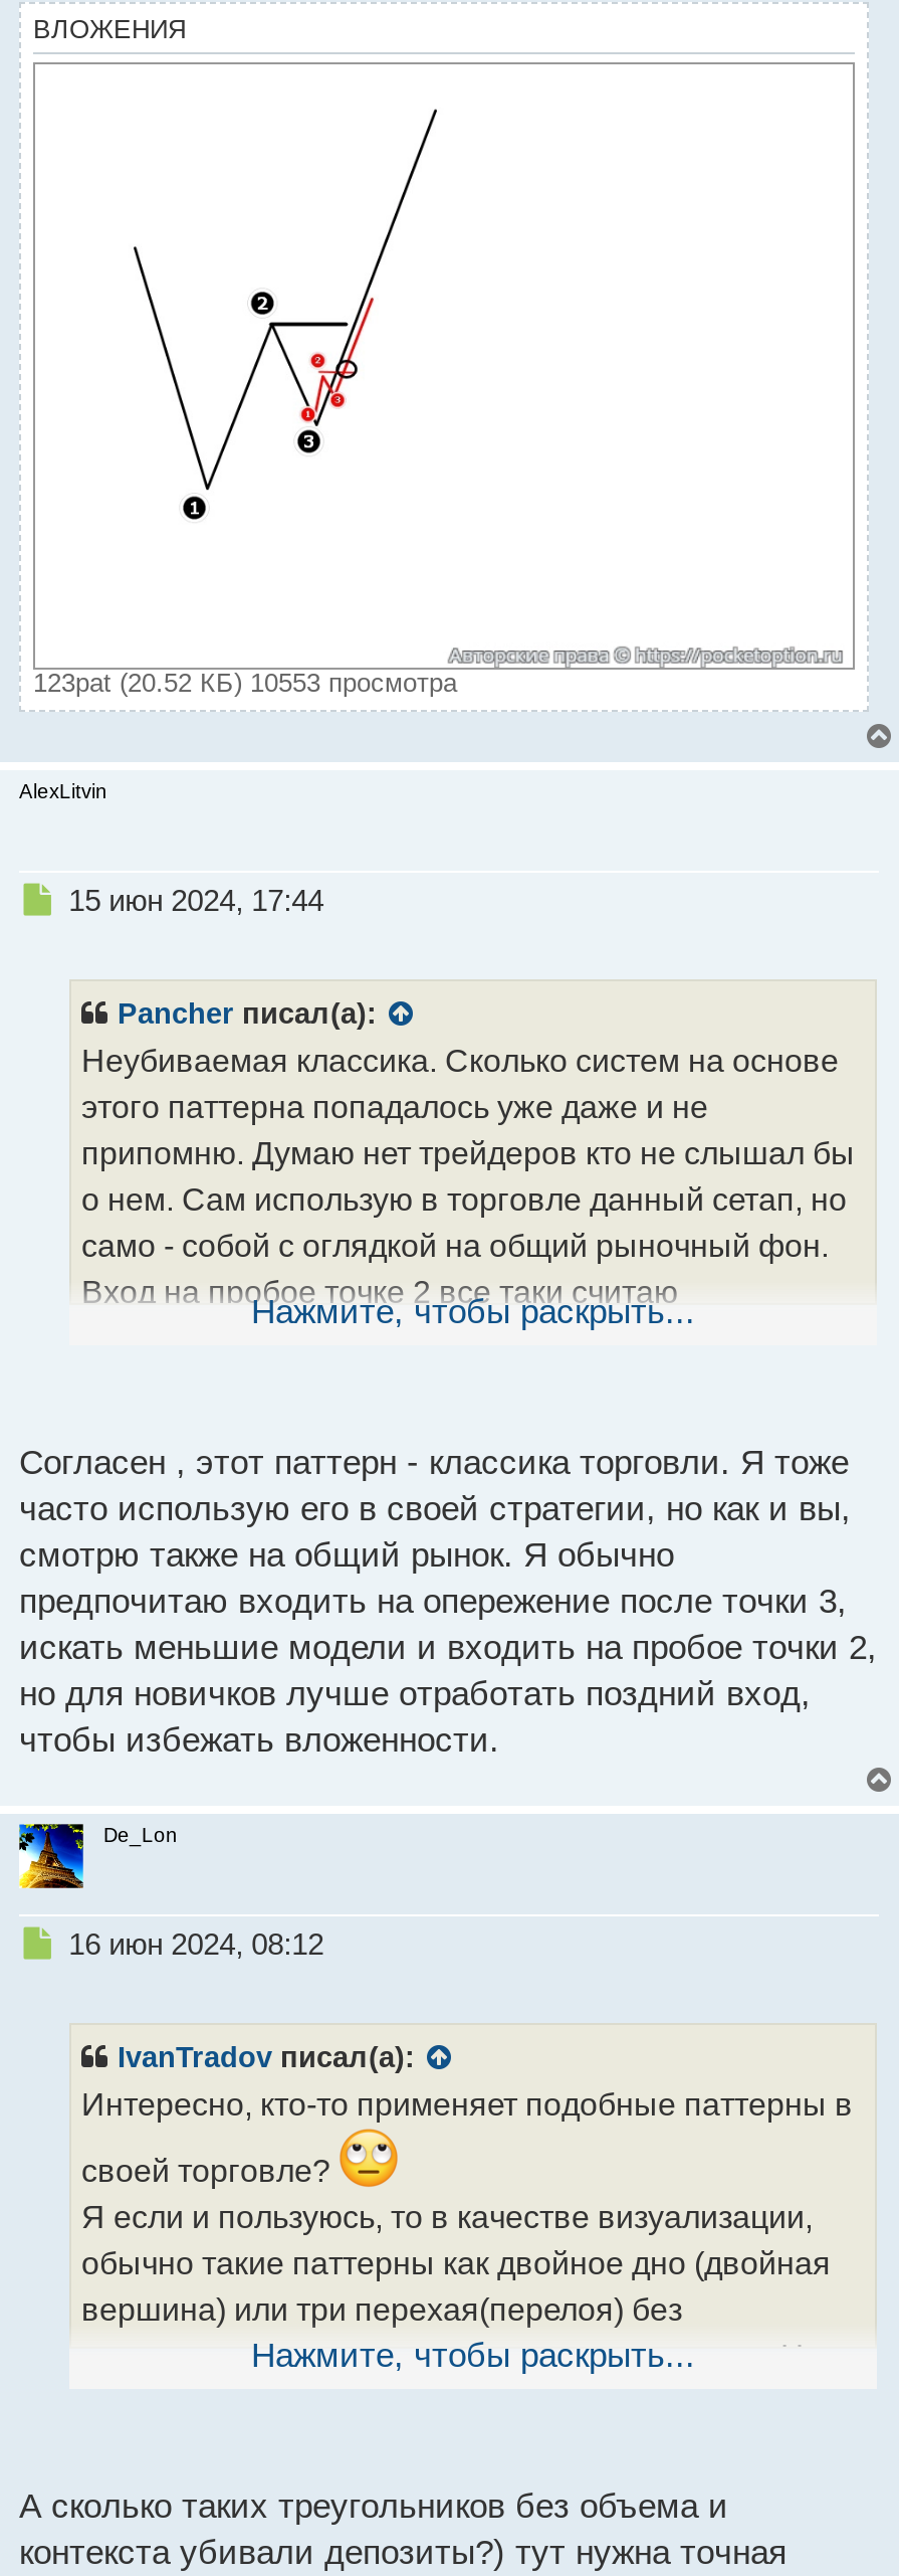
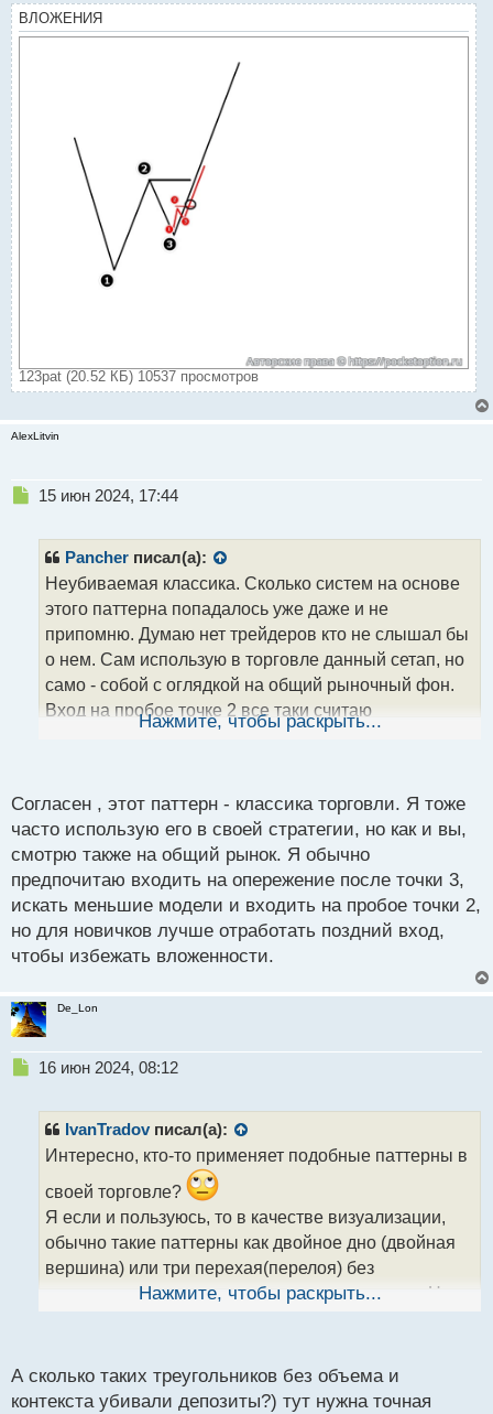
[33,667,457,697] 123pat (20.52 КБ) 10553 просмотра -> [19,368,259,384] 123pat (20.52 КБ) 10537 просмотров

